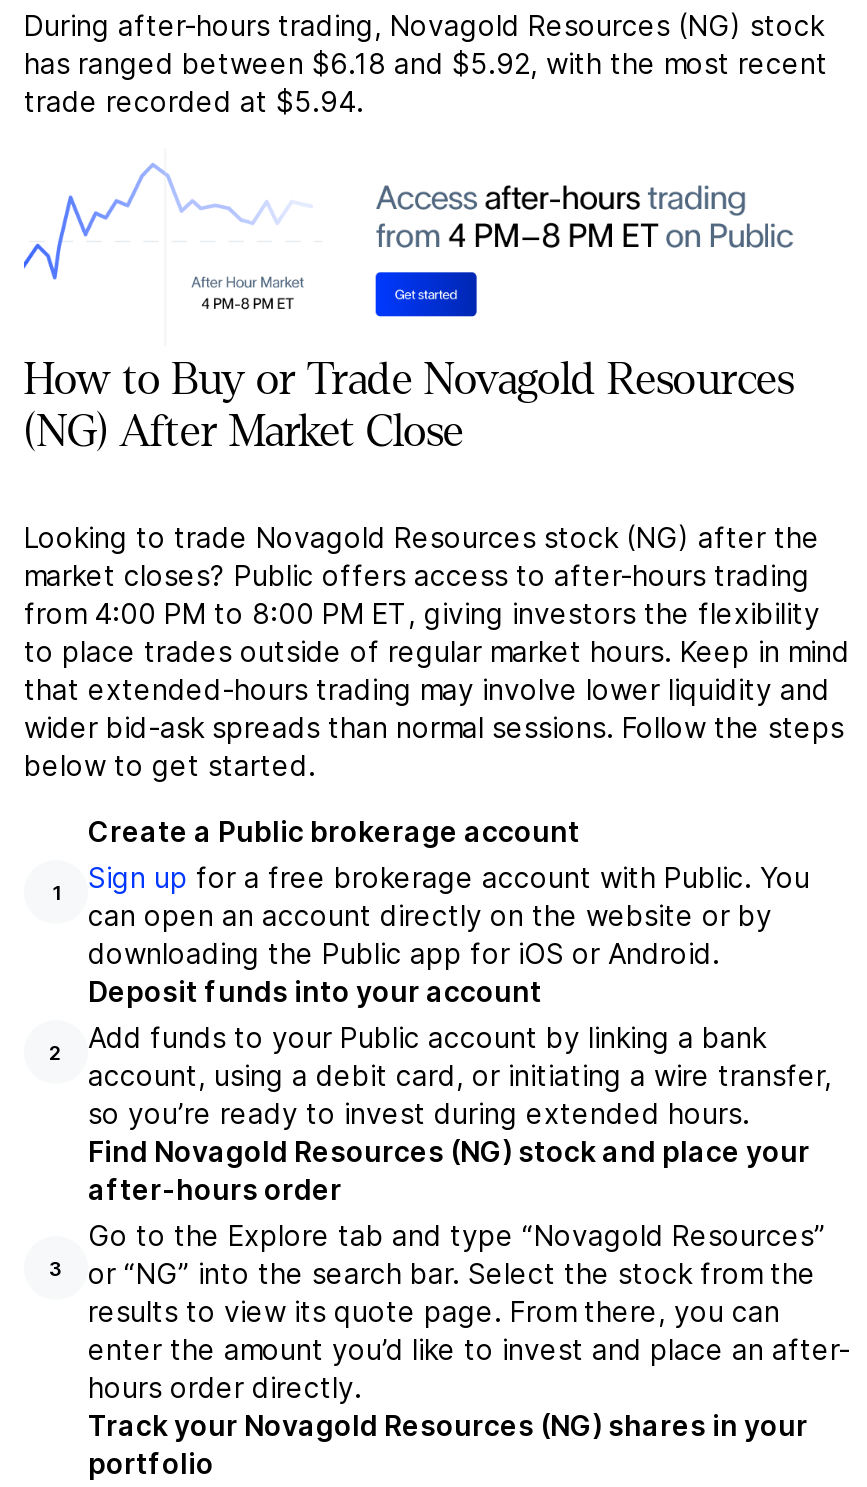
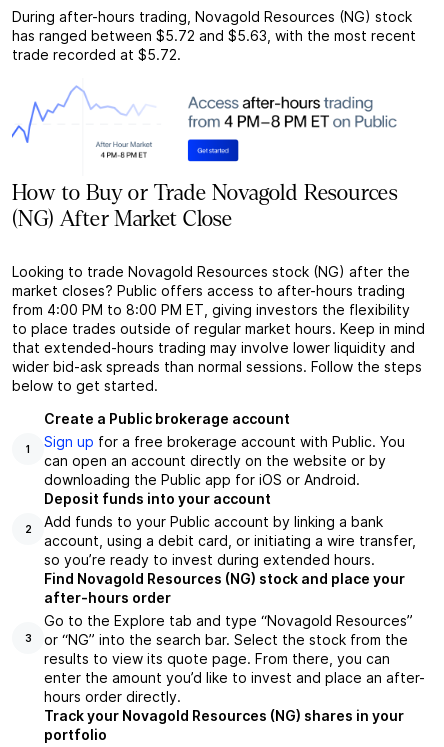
[24,47,828,81] has ranged between $6.18 and $5.92, with the most recent -> [12,27,416,44] has ranged between $5.72 and $5.63, with the most recent
[24,85,364,119] trade recorded at $5.94. -> [12,46,181,63] trade recorded at $5.72.

